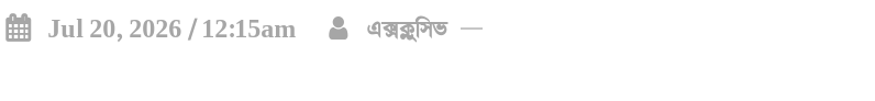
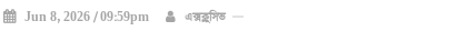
[47,16,296,46] Jul 20, 2026 / 12:15am -> [25,10,149,26] Jun 8, 2026 / 09:59pm

